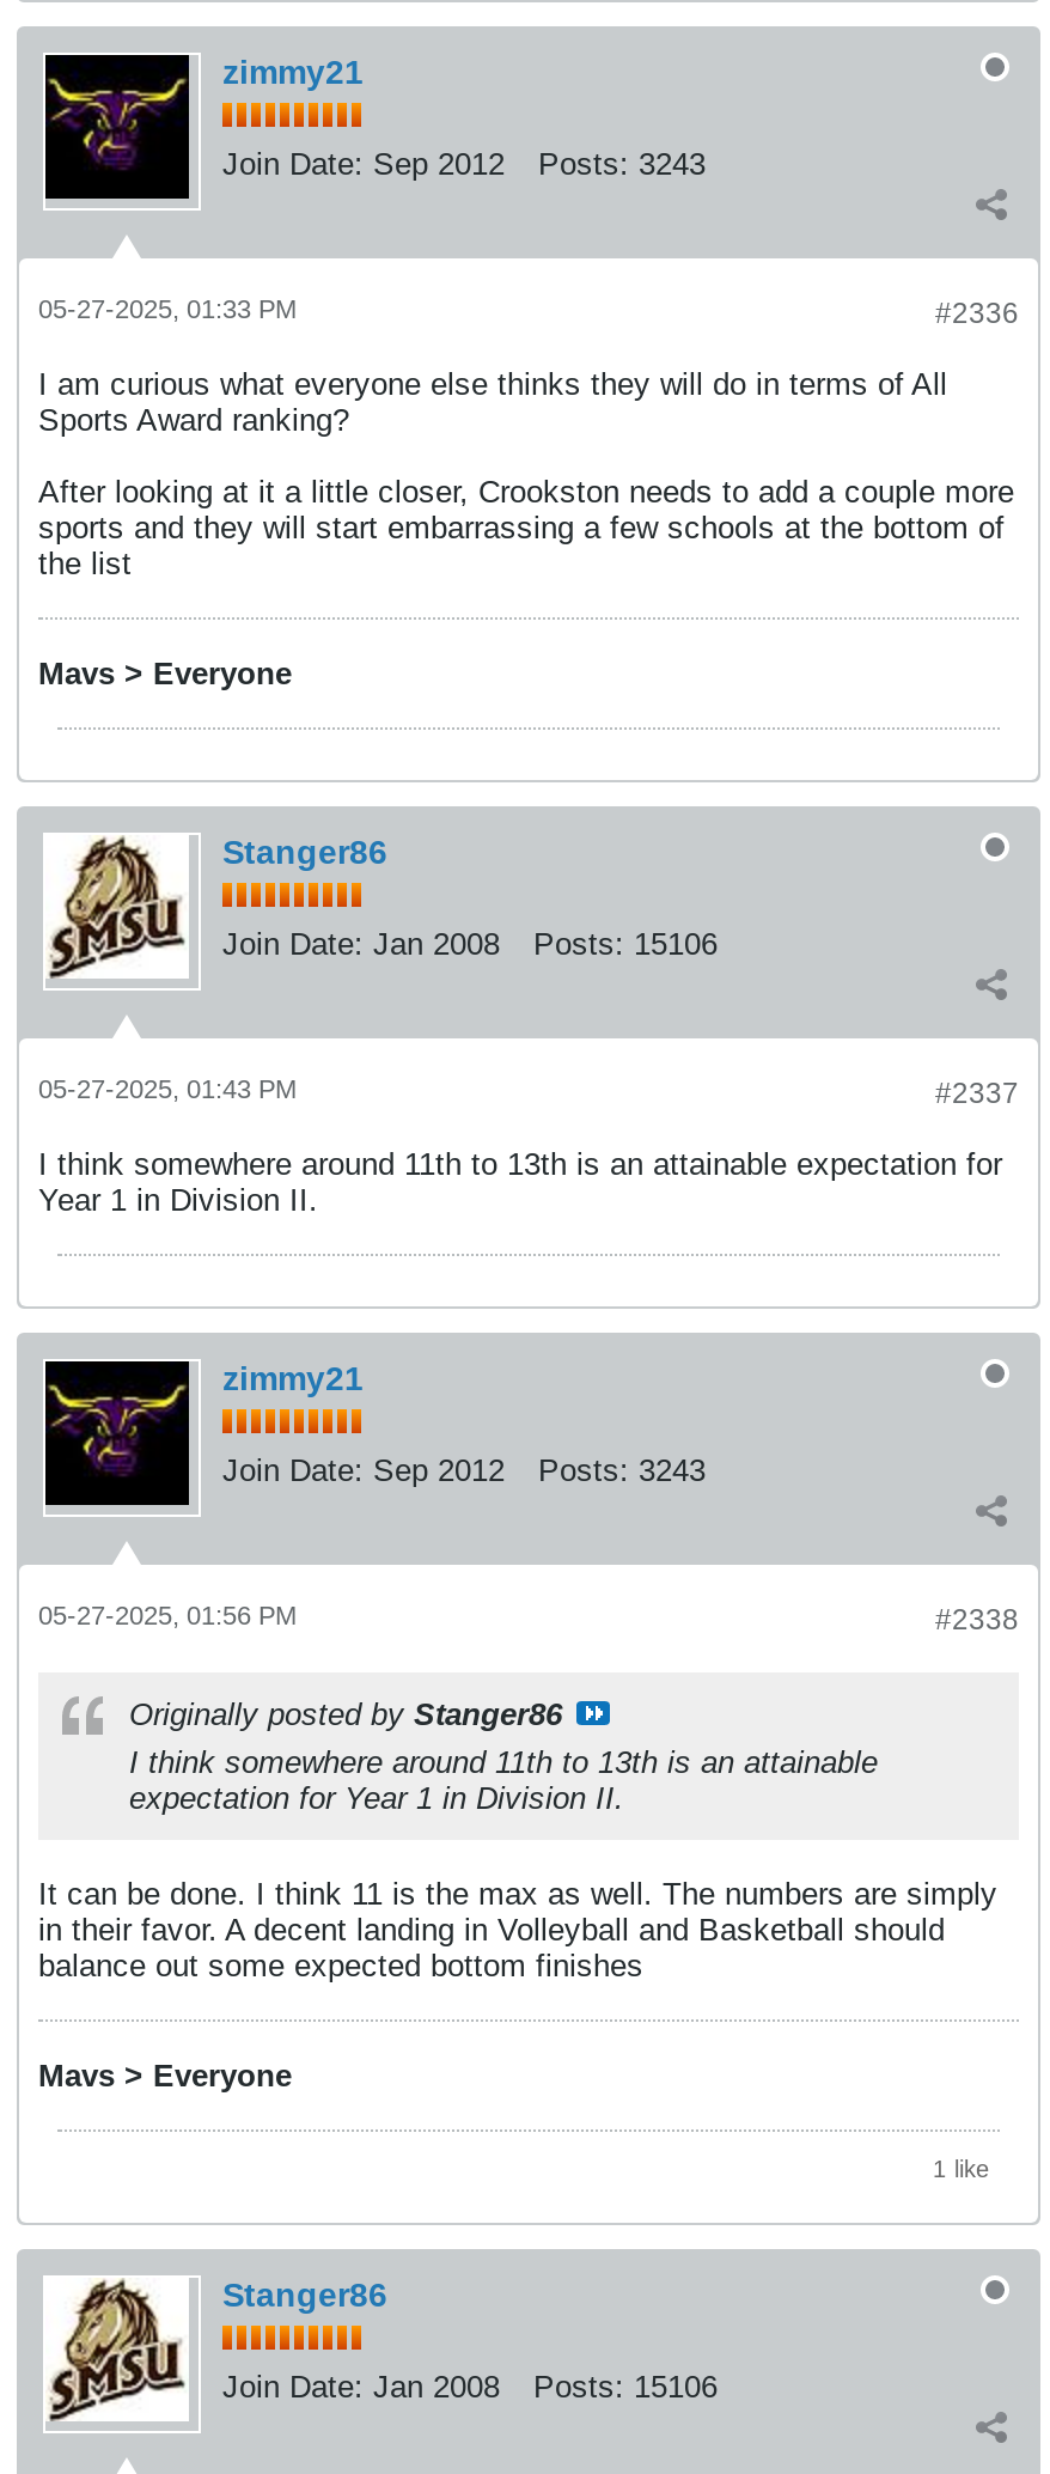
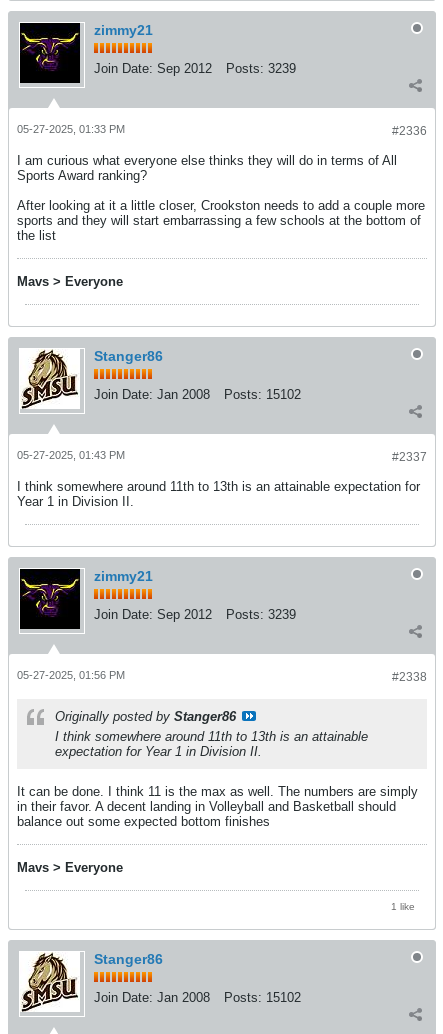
[222,146,706,182] Join Date: Sep 2012 Posts: 3243 -> [94,61,296,76] Join Date: Sep 2012 Posts: 3239
[222,926,718,962] Join Date: Jan 2008 Posts: 15106 -> [94,387,301,402] Join Date: Jan 2008 Posts: 15102
[222,1452,706,1488] Join Date: Sep 2012 Posts: 3243 -> [94,607,296,622] Join Date: Sep 2012 Posts: 3239
[222,2368,718,2404] Join Date: Jan 2008 Posts: 15106 -> [94,990,301,1005] Join Date: Jan 2008 Posts: 15102

